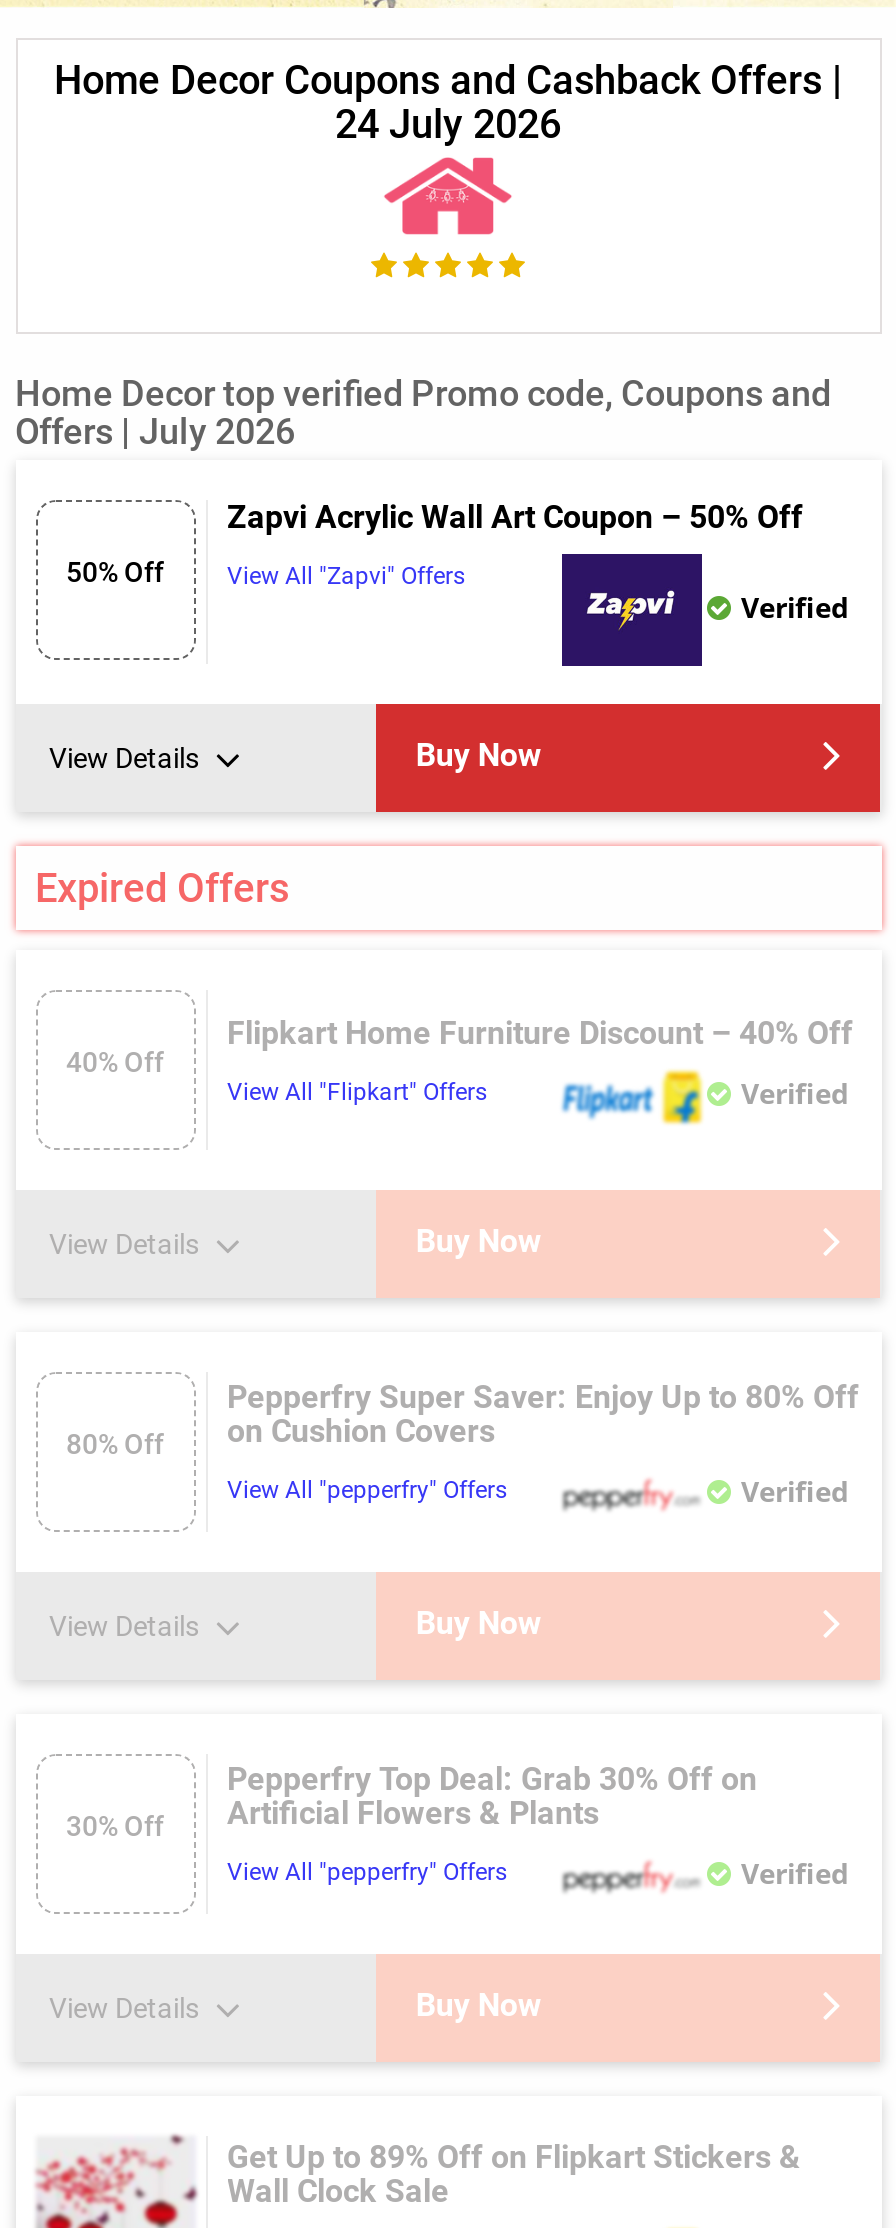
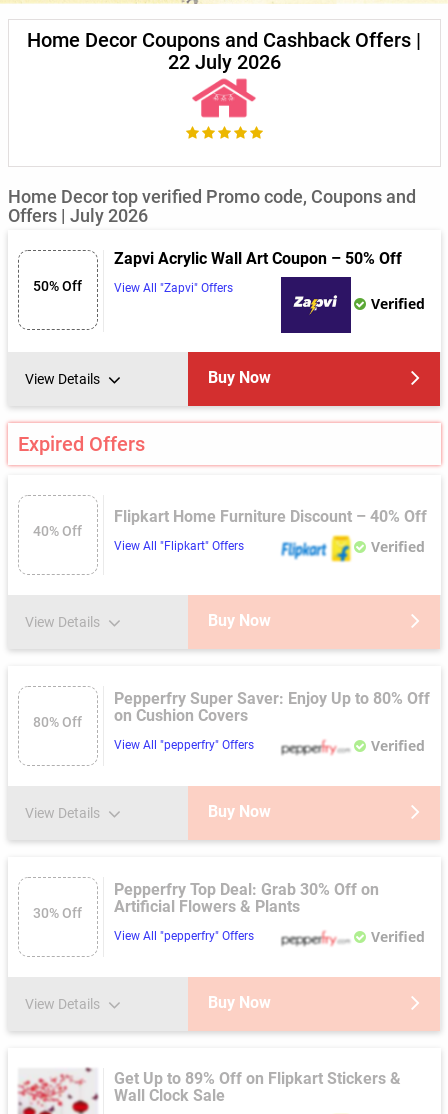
[335,101,561,149] 24 July 2026 -> [167,50,280,74] 22 July 2026

